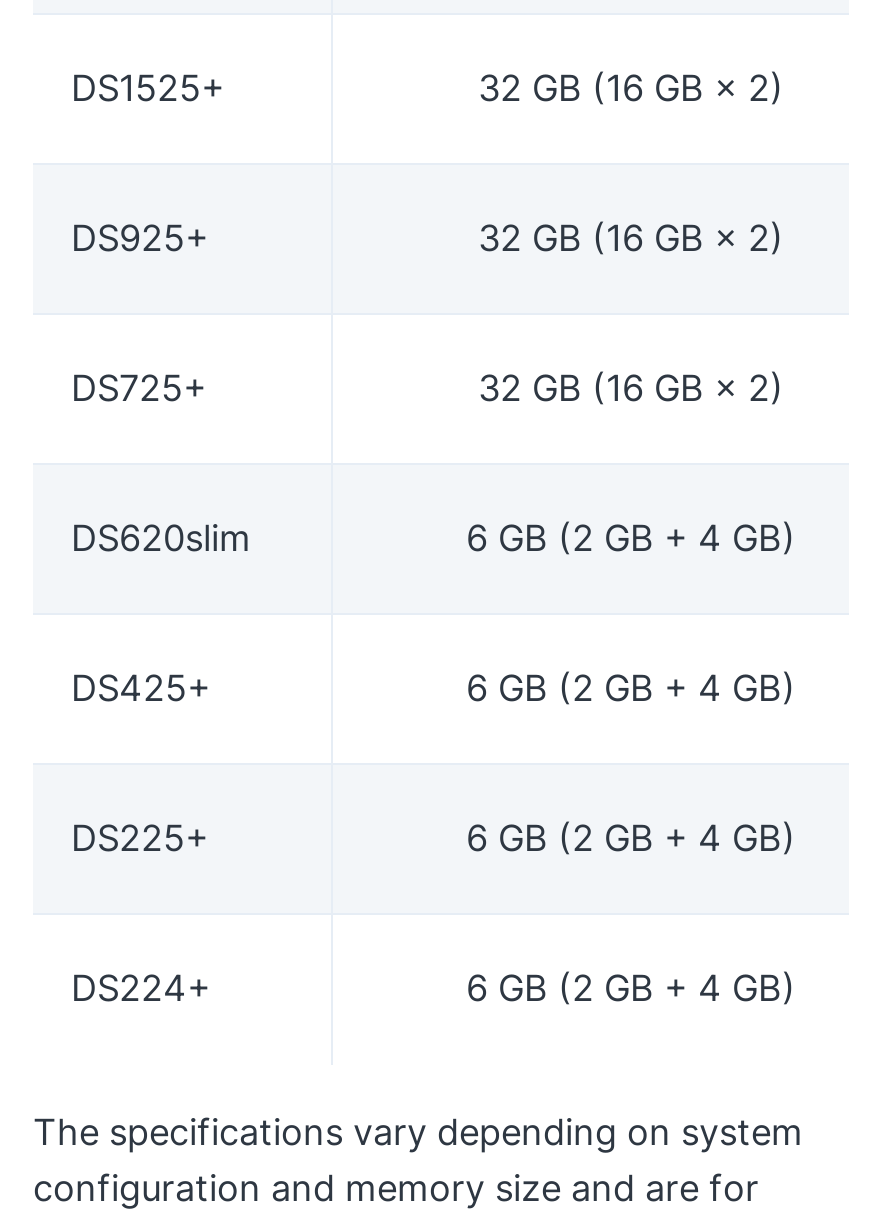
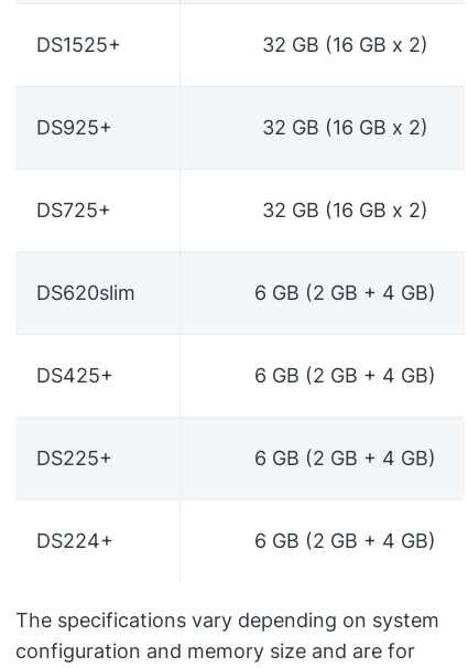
[478,66,784,108] 32 GB (16 GB × 2) -> [262,33,428,56] 32 GB (16 GB x 2)
[478,216,784,258] 32 GB (16 GB × 2) -> [262,115,428,139] 32 GB (16 GB x 2)
[478,366,784,408] 32 GB (16 GB × 2) -> [262,198,428,221] 32 GB (16 GB x 2)

